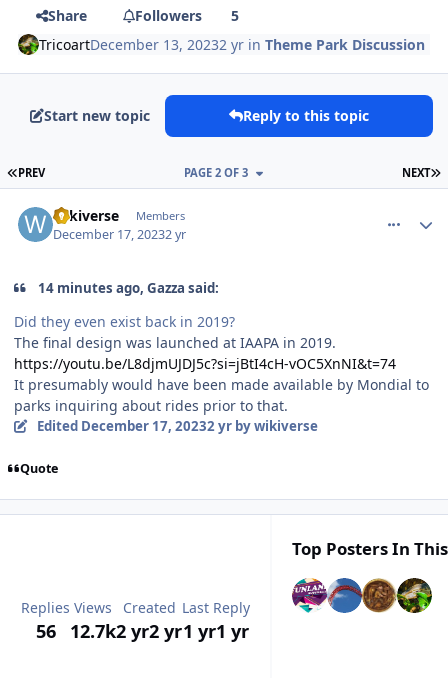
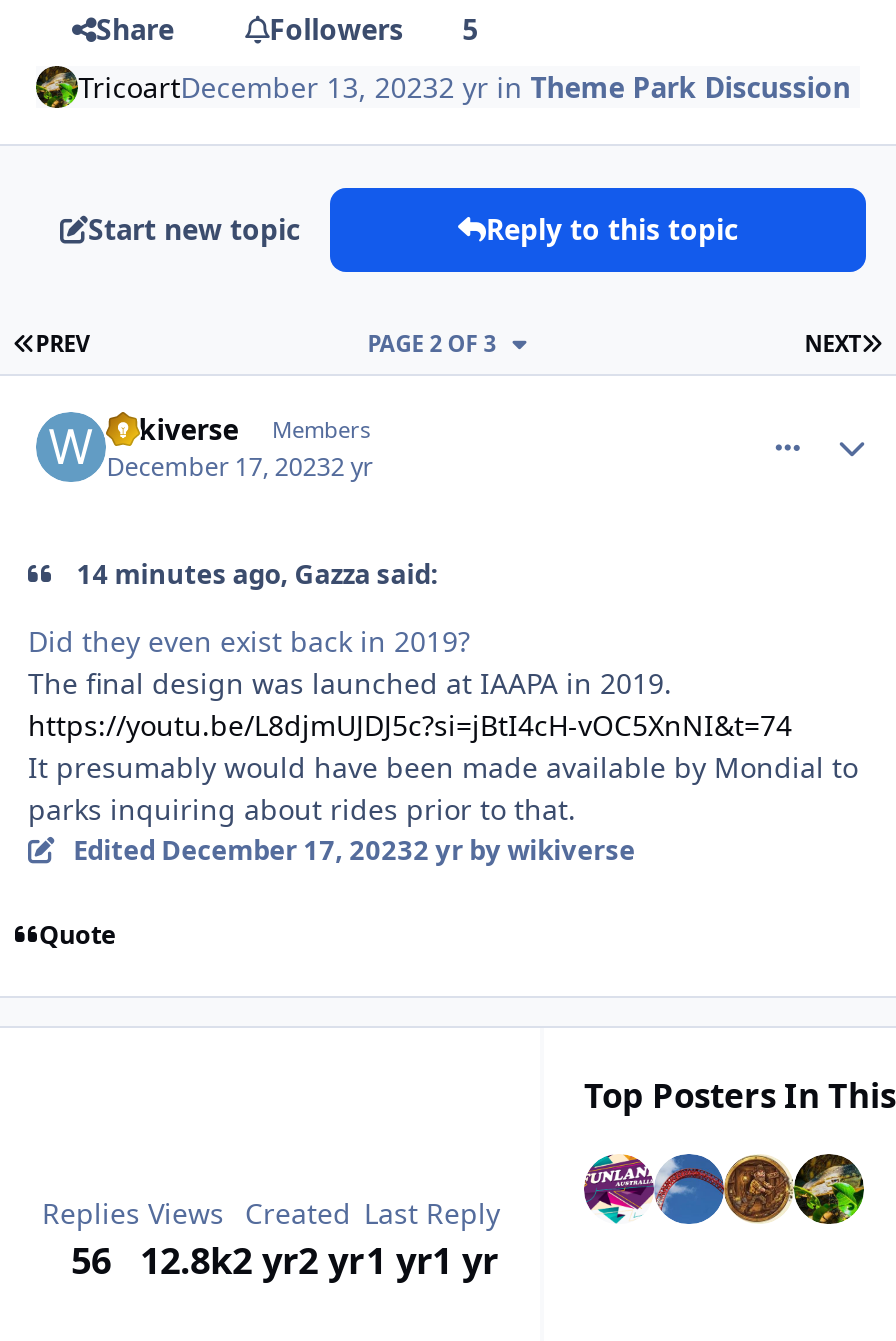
[35,619,249,643] 56 12.7k 2 yr2 yr 1 yr1 yr -> [71,1237,498,1285] 56 12.8k 2 yr2 yr 1 yr1 yr

